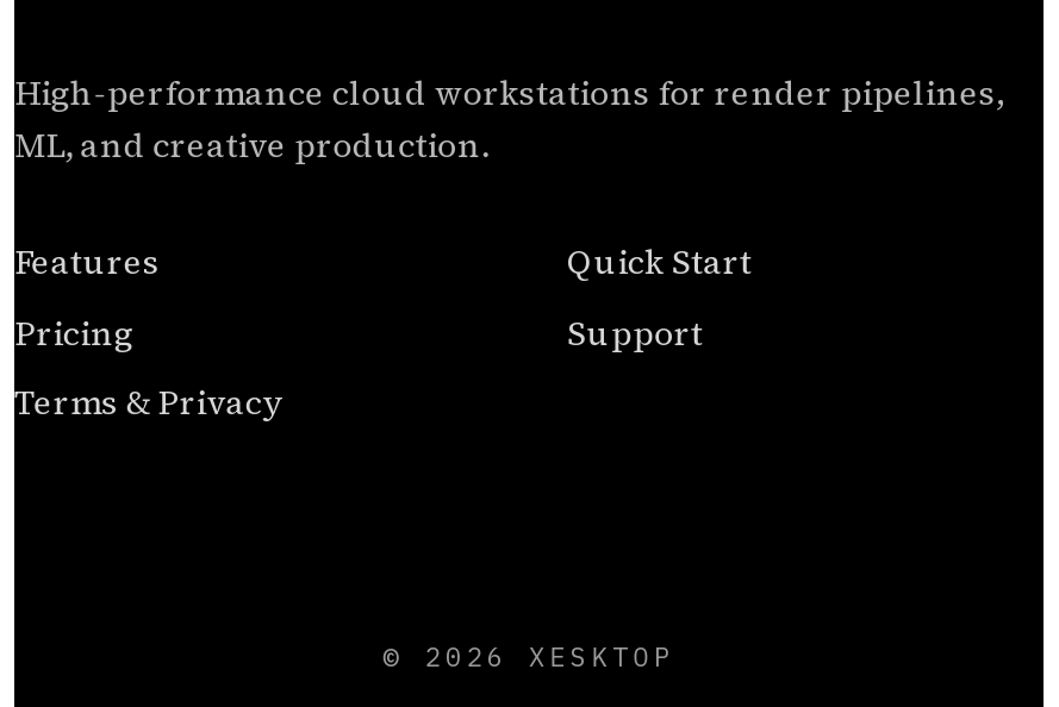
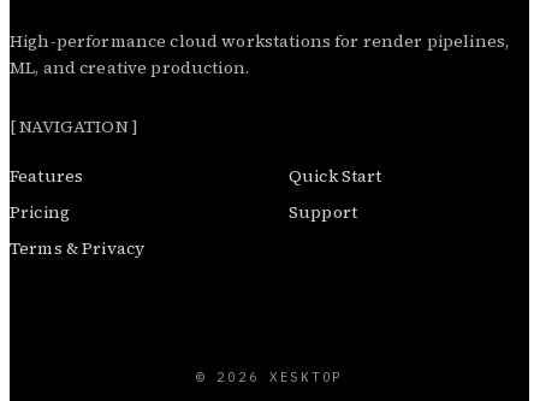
none -> [10,115,138,139] [ NAVIGATION ]

